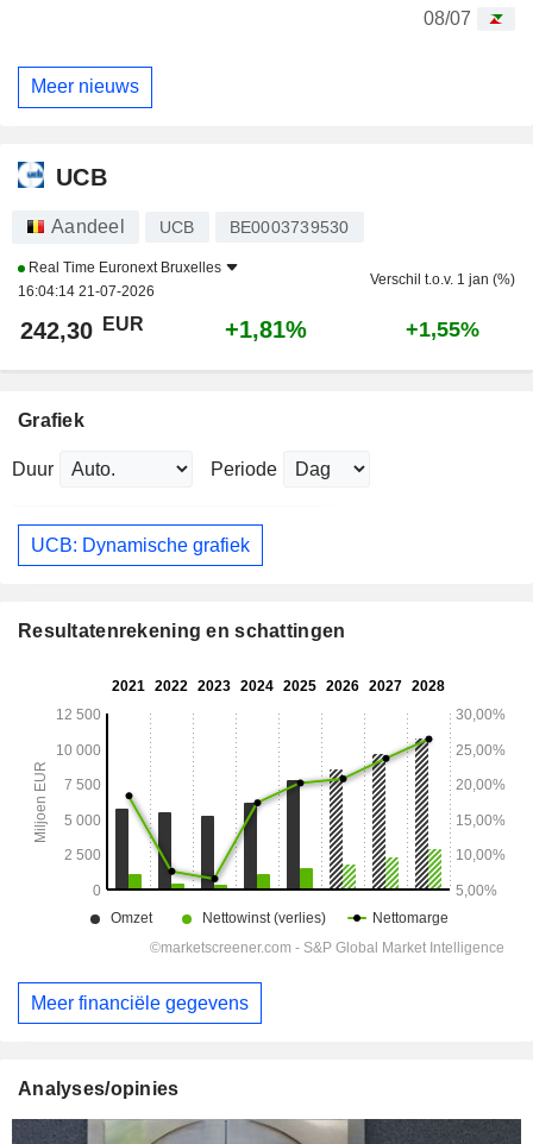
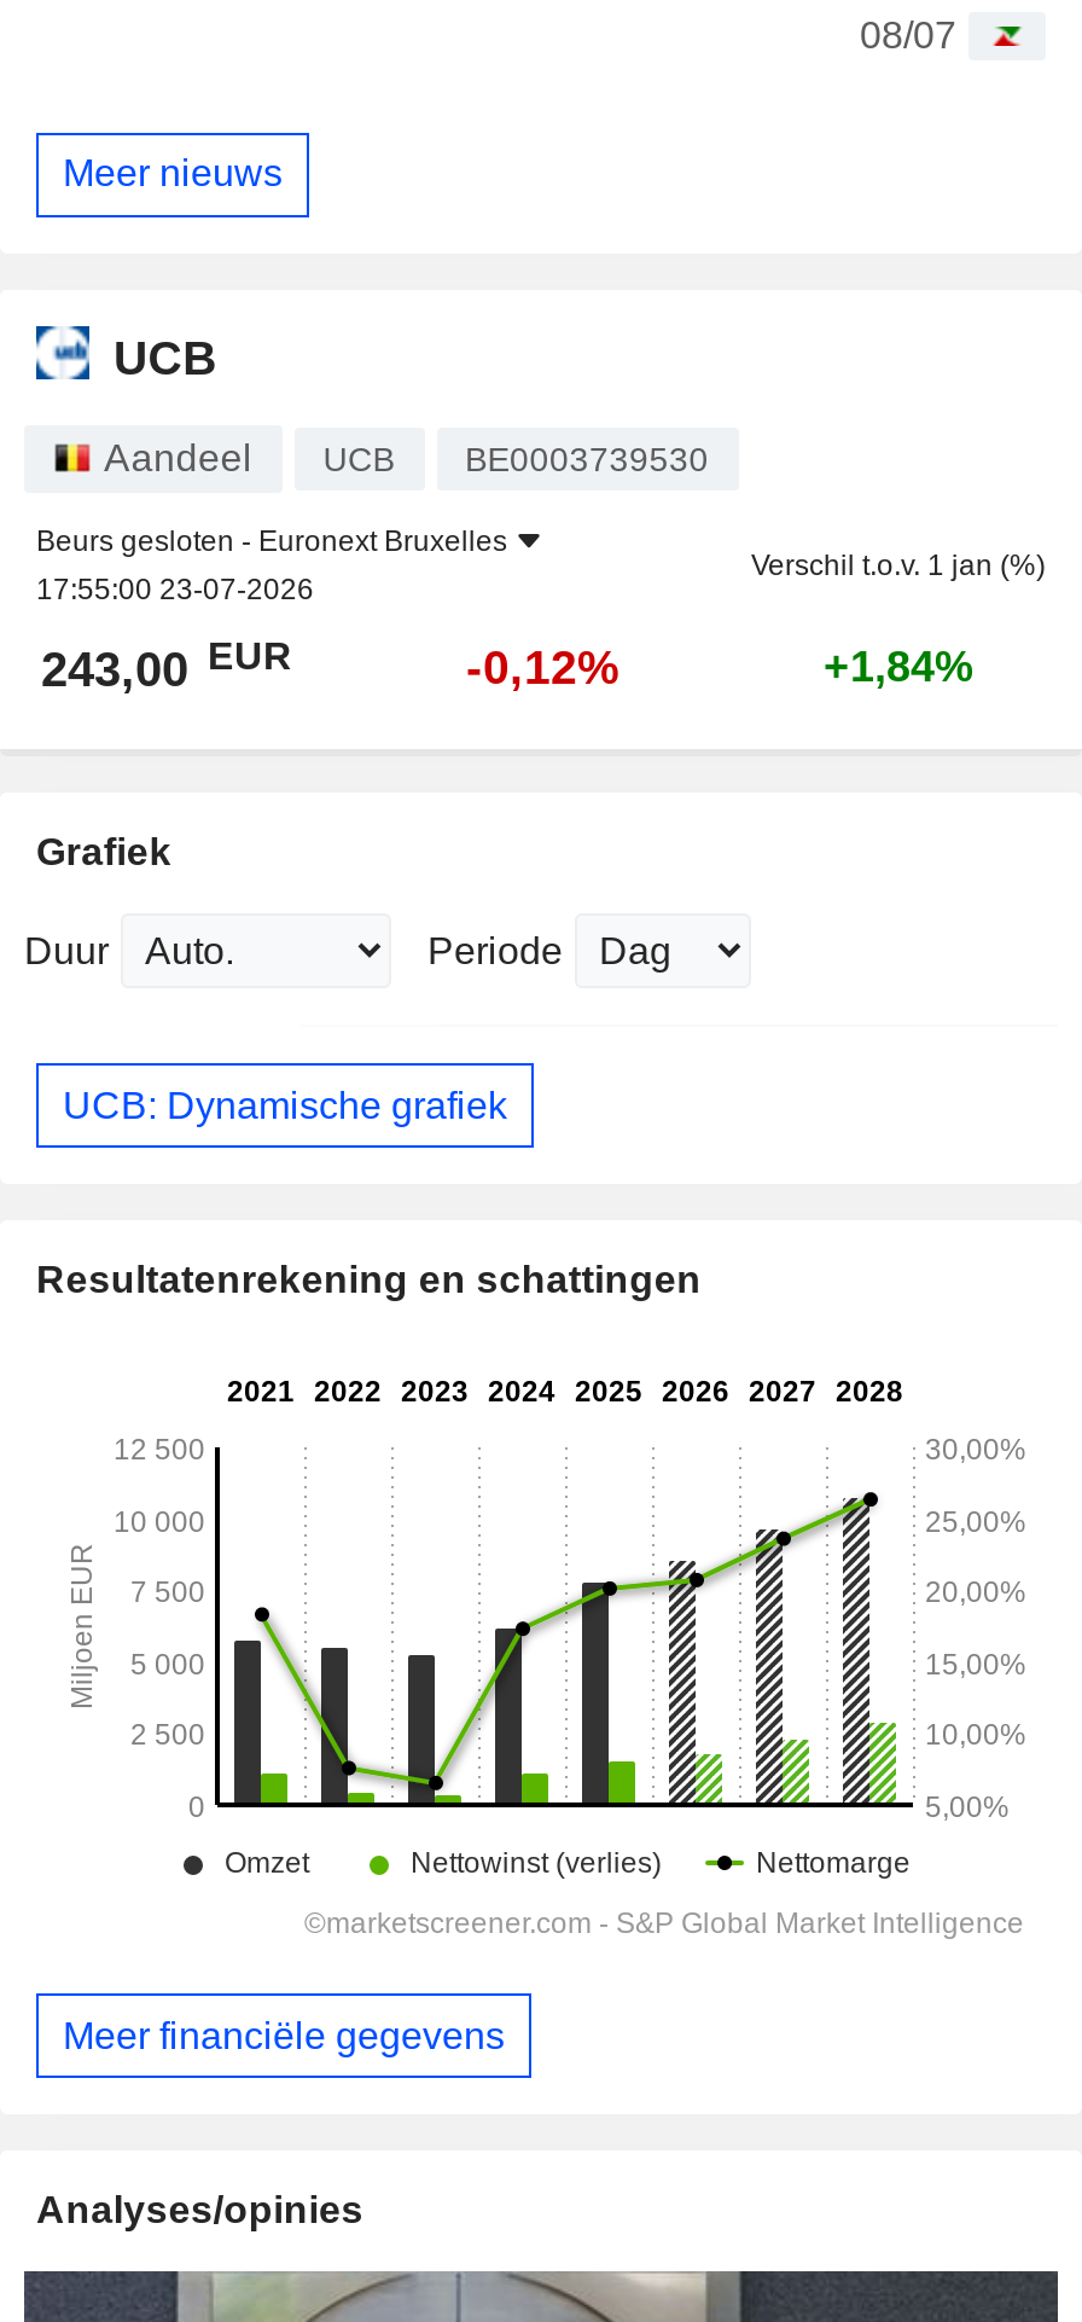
[18,259,221,300] Real Time Euronext Bruxelles | 16:04:14 21-07-2026 -> [36,524,507,606] Beurs gesloten - Euronext Bruxelles | 17:55:00 23-07-2026
[20,313,144,344] 242,30 EUR -> [41,634,292,696] 243,00 EUR
[225,316,307,342] +1,81% -> [466,640,621,693] -0,12%
[406,318,479,341] +1,55% -> [824,643,973,691] +1,84%

